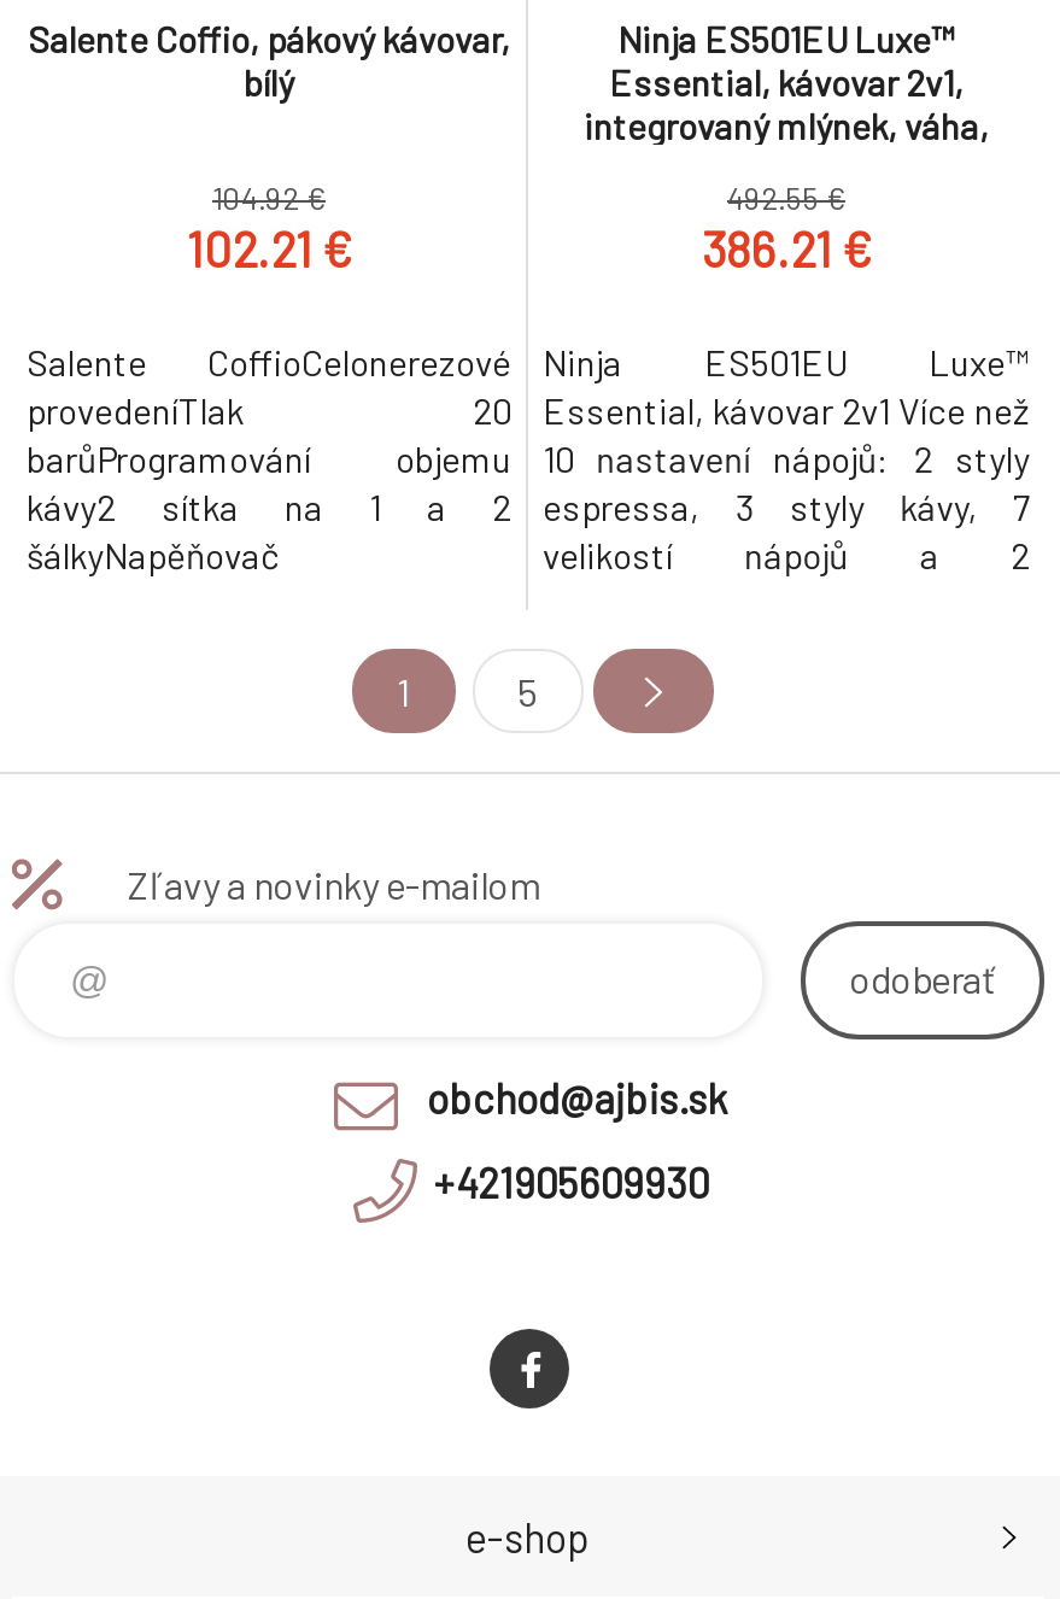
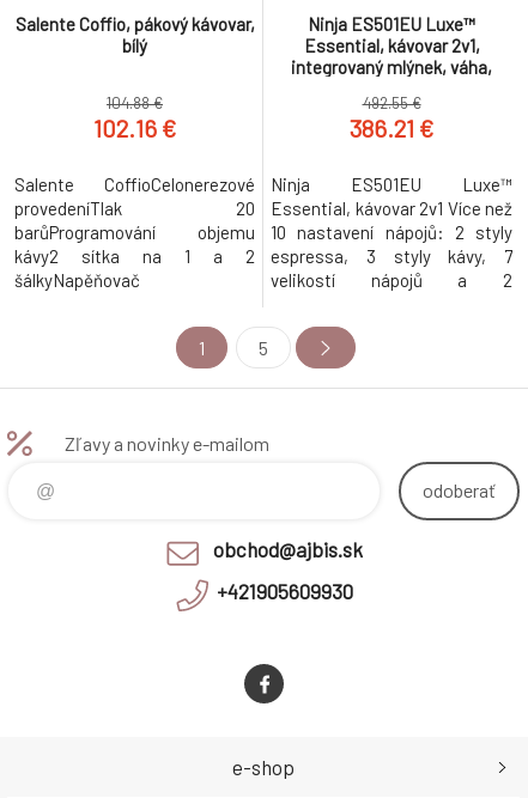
[212,178,326,217] 104.92 € -> [107,93,163,112] 104.88 €
[187,219,351,277] 102.21 € -> [93,114,176,142] 102.16 €

